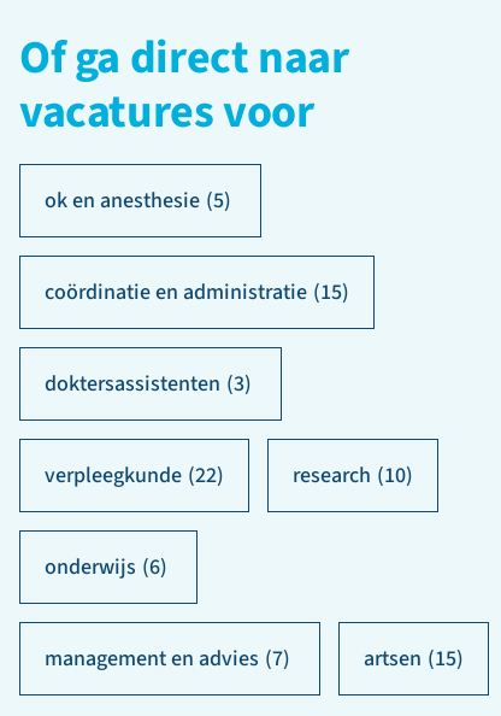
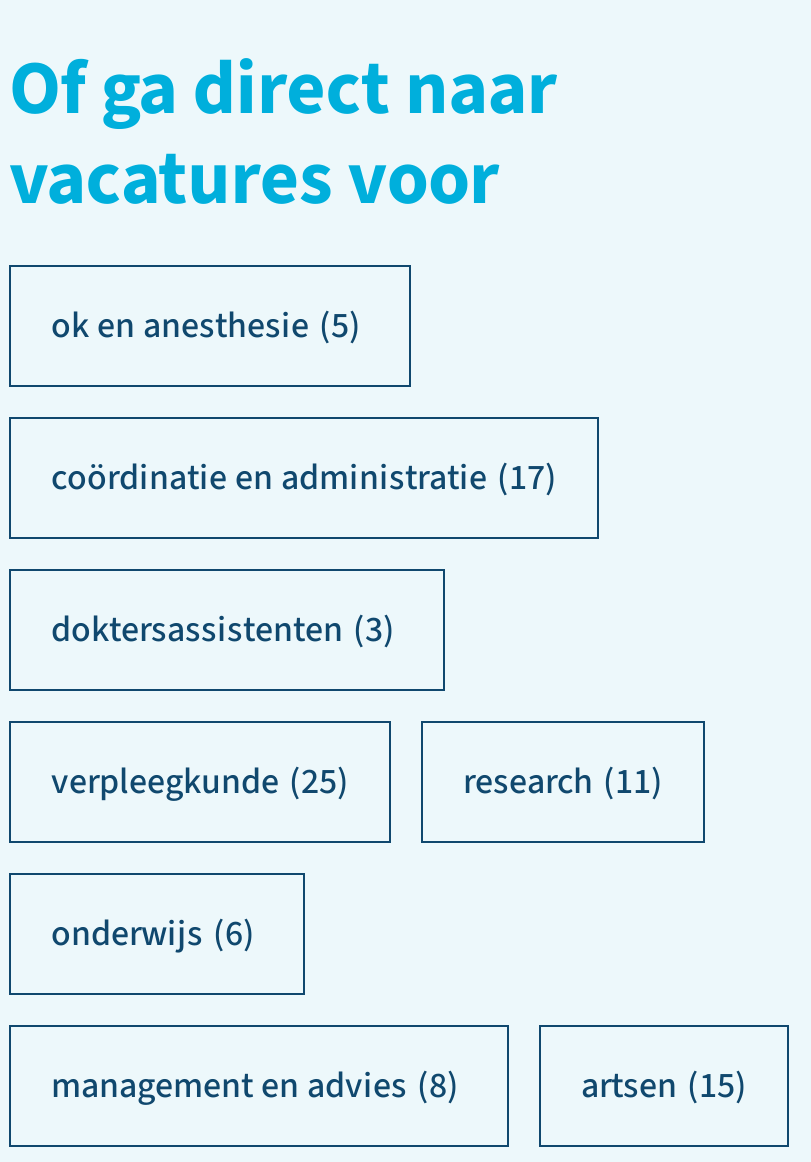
[45,277,349,307] coördinatie en administratie (15) -> [51,453,557,503] coördinatie en administratie (17)
[45,460,224,491] verpleegkunde (22) -> [51,757,349,807] verpleegkunde (25)
[293,460,413,491] research (10) -> [463,757,663,807] research (11)
[45,644,290,674] management en advies (7) -> [51,1061,459,1111] management en advies (8)

